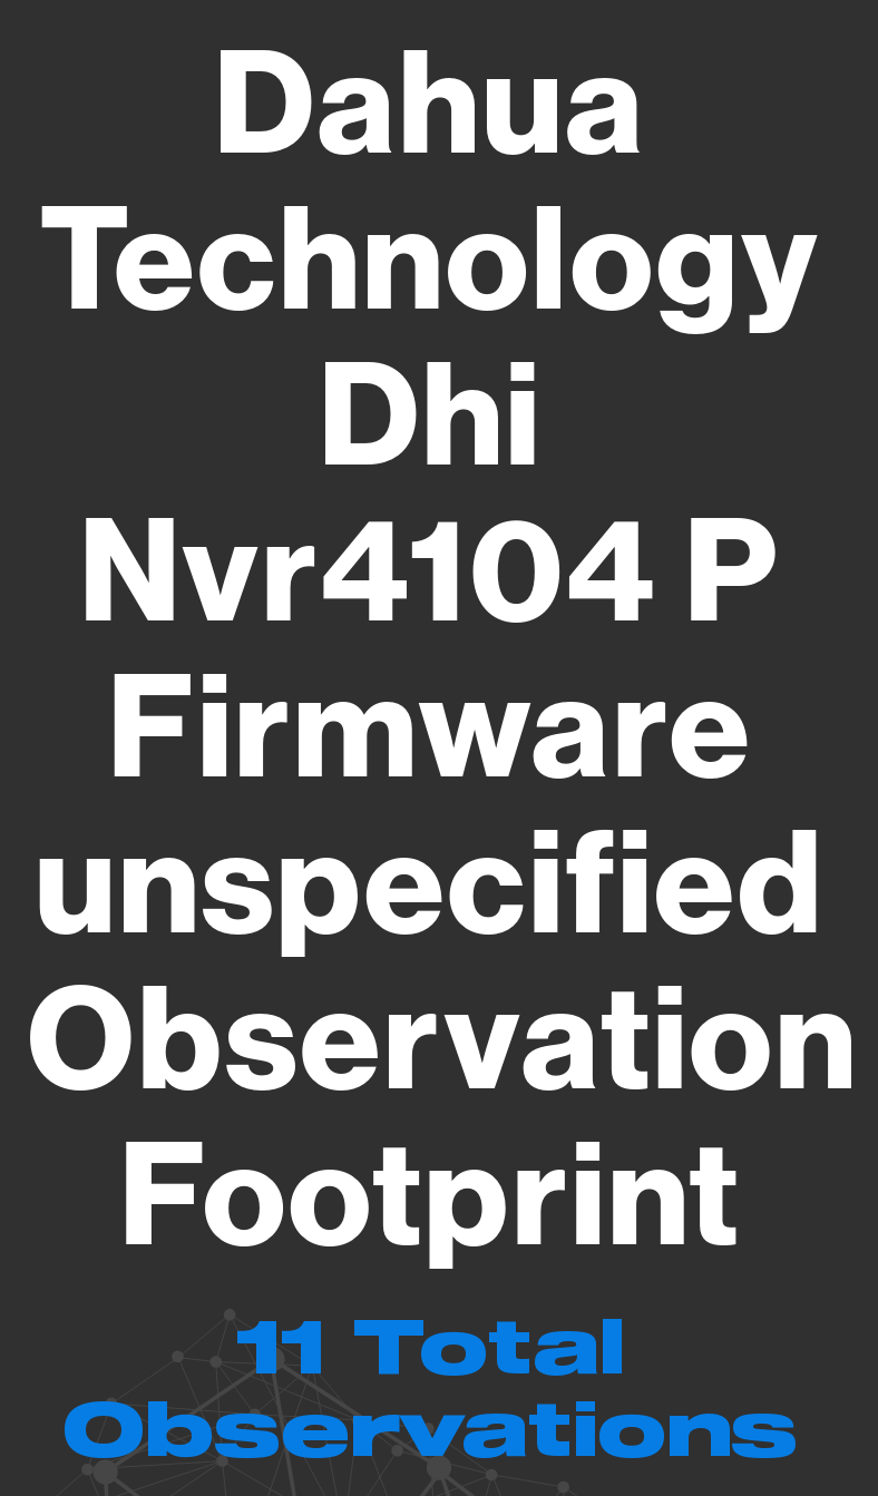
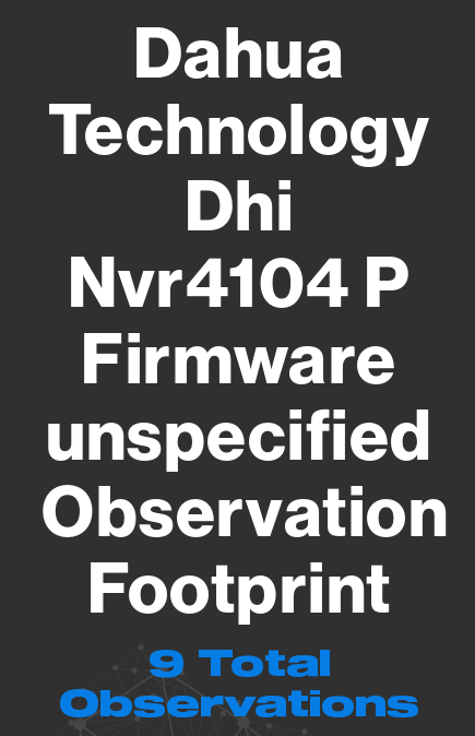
[236,1313,624,1389] 11 Total -> [148,646,330,684] 9 Total

